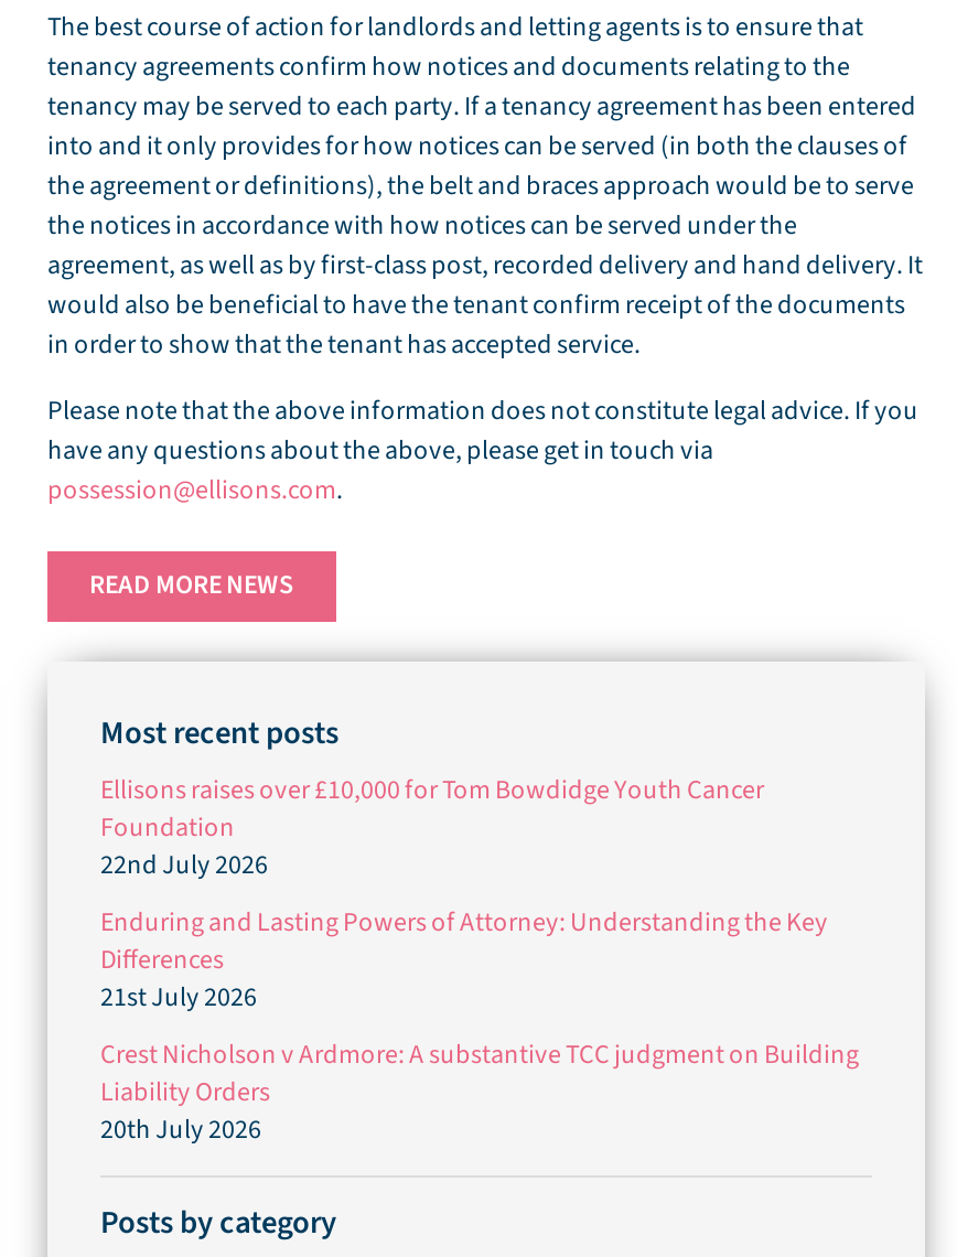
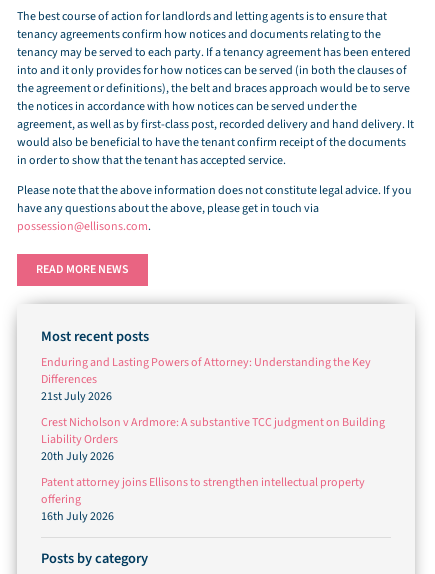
[100,772,764,885] Ellisons raises over £10,000 for Tom Bowdidge Youth Cancer | Foundation | 22nd July 2026 -> none
moved [100,905,859,1149] -> [41,354,385,465]: Enduring and Lasting Powers of Attorney: Understanding the Key | Differences | 21st July 2026 | Crest Nicholson v Ardmore: A substantive TCC judgment on Building | Liability Orders | 20th July 2026
none -> [41,474,365,525] Patent attorney joins Ellisons to strengthen intellectual property | offering | 16th July 2026

